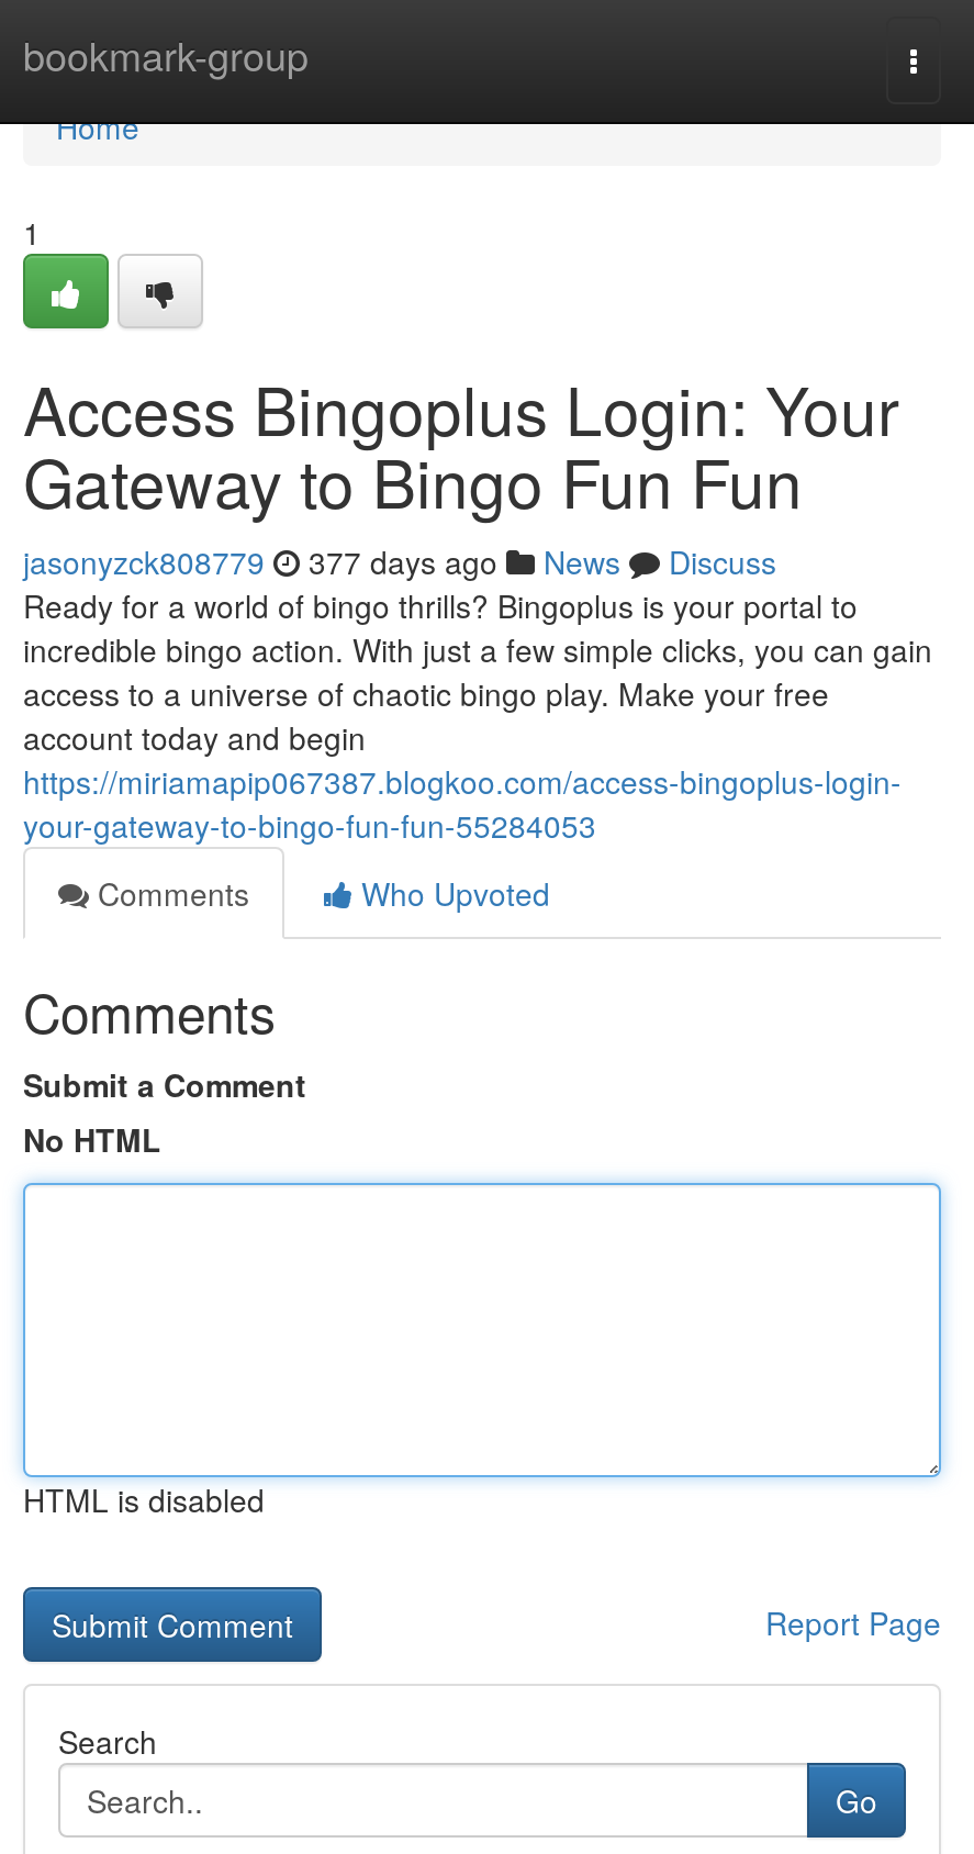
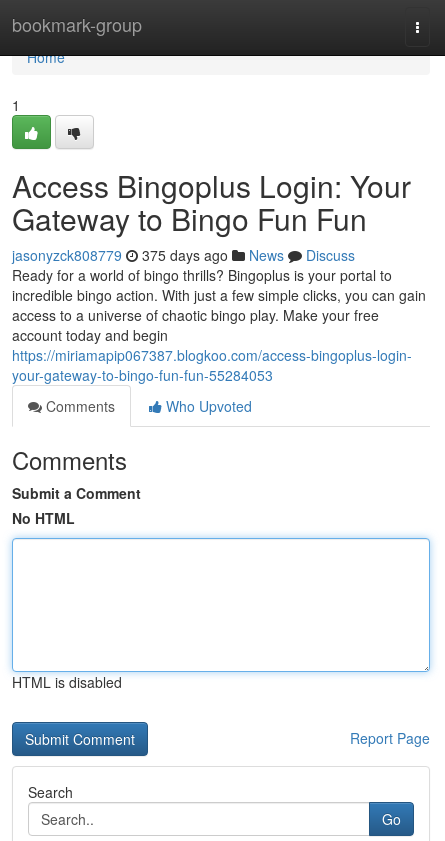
[23,539,776,583] jasonyzck808779 377 days ago News Discuss -> [12,245,355,265] jasonyzck808779 375 days ago News Discuss

